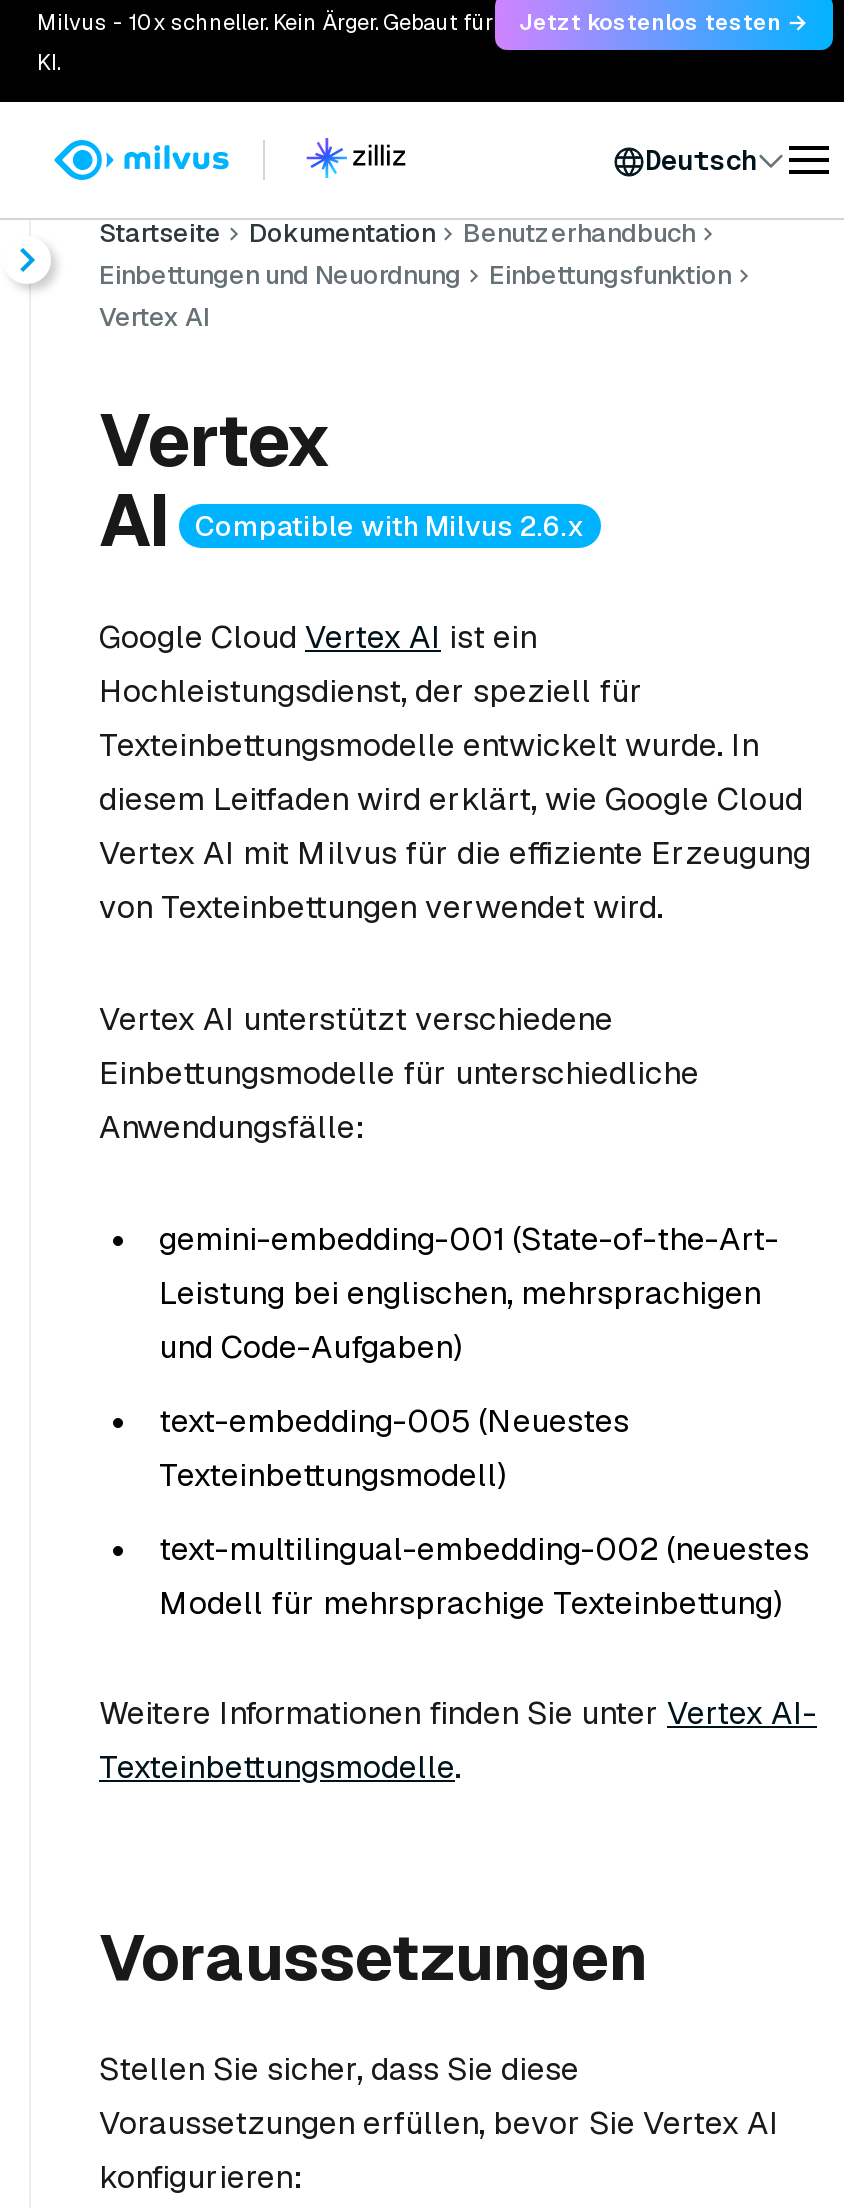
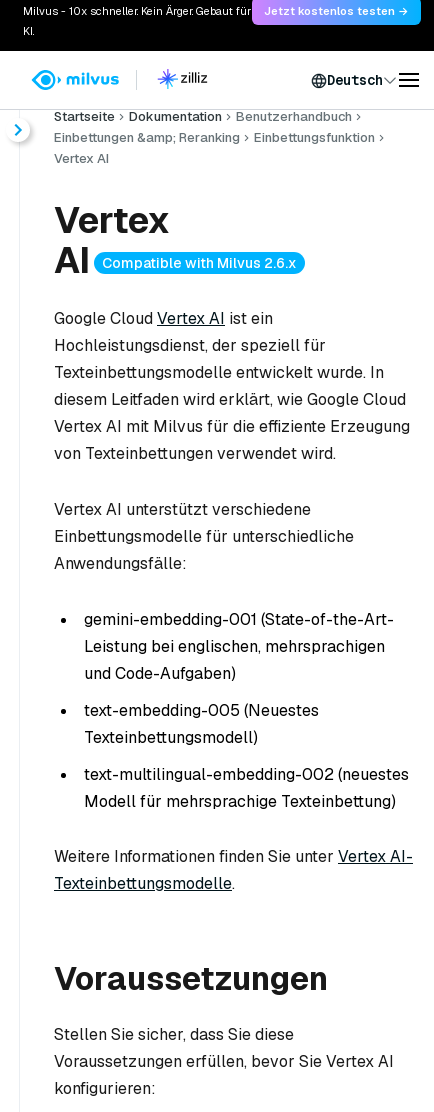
[99,258,461,292] Einbettungen und Neuordnung -> [54,129,240,146] Einbettungen &amp; Reranking

